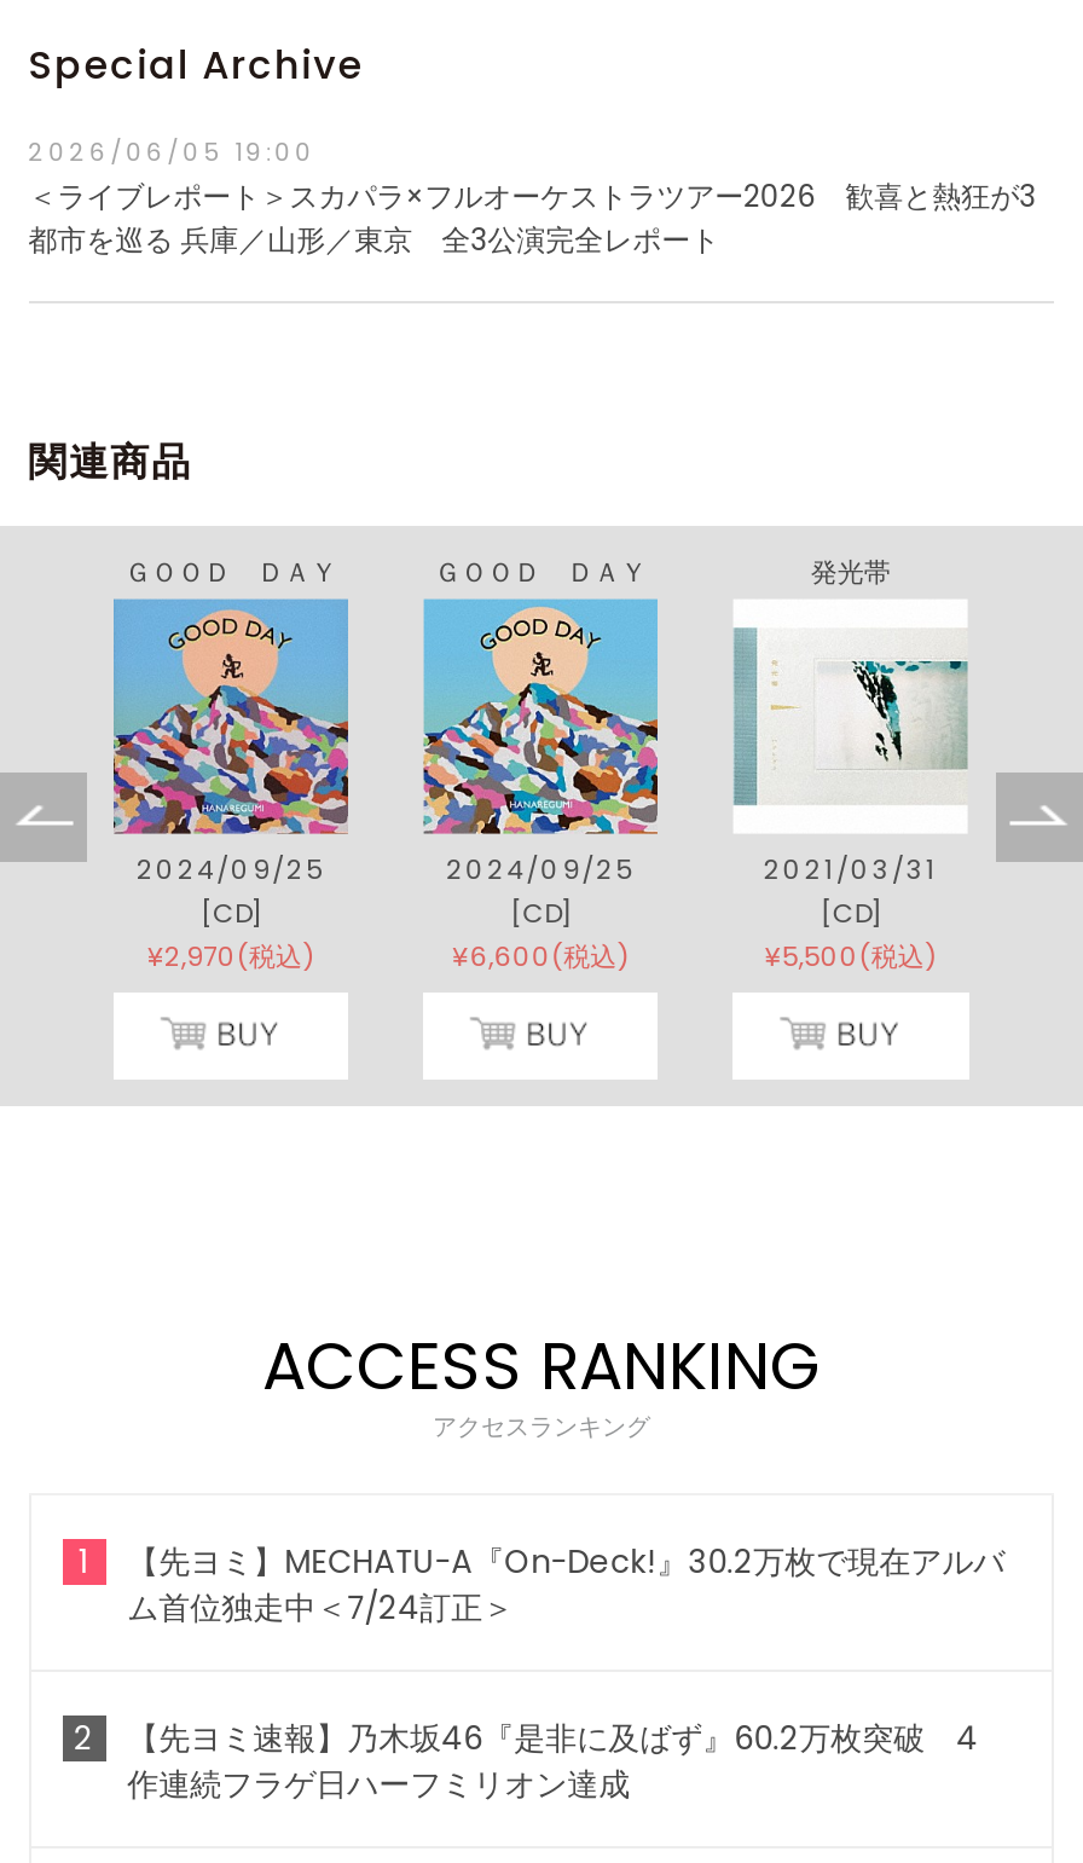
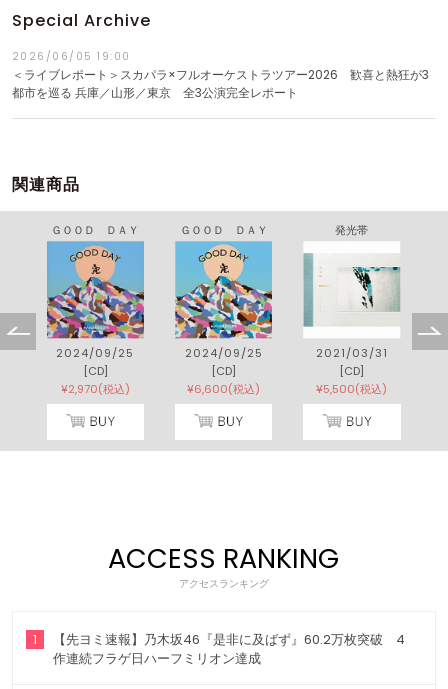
[74,1539,1005,1761] 【先ヨミ】MECHATU-A『On-Deck!』30.2万枚で現在アルバ | ム首位独走中＜7/24訂正＞ | 2 -> none

